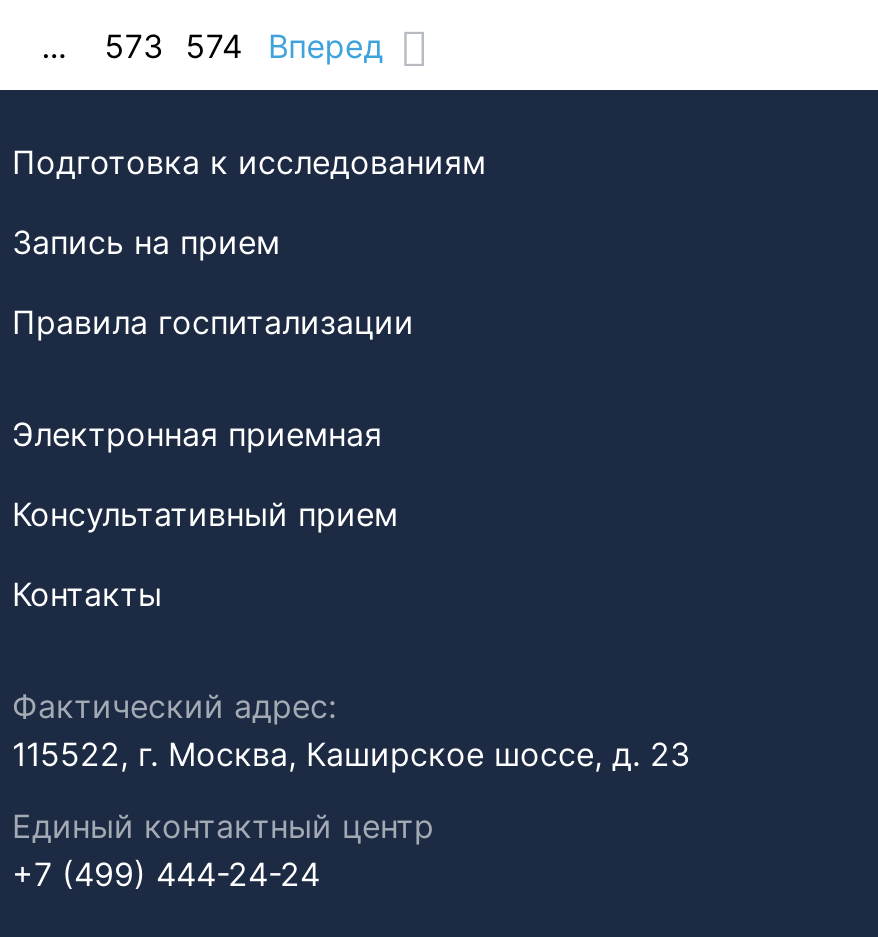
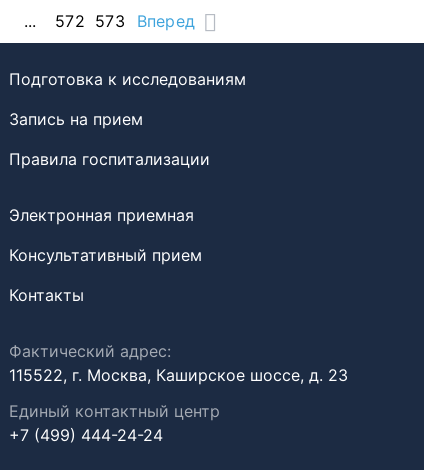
[105,26,242,66] 573 574 -> [55,11,125,31] 572 573

